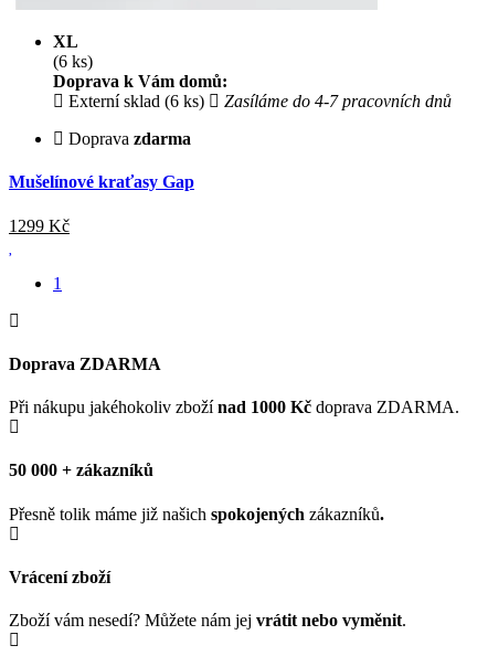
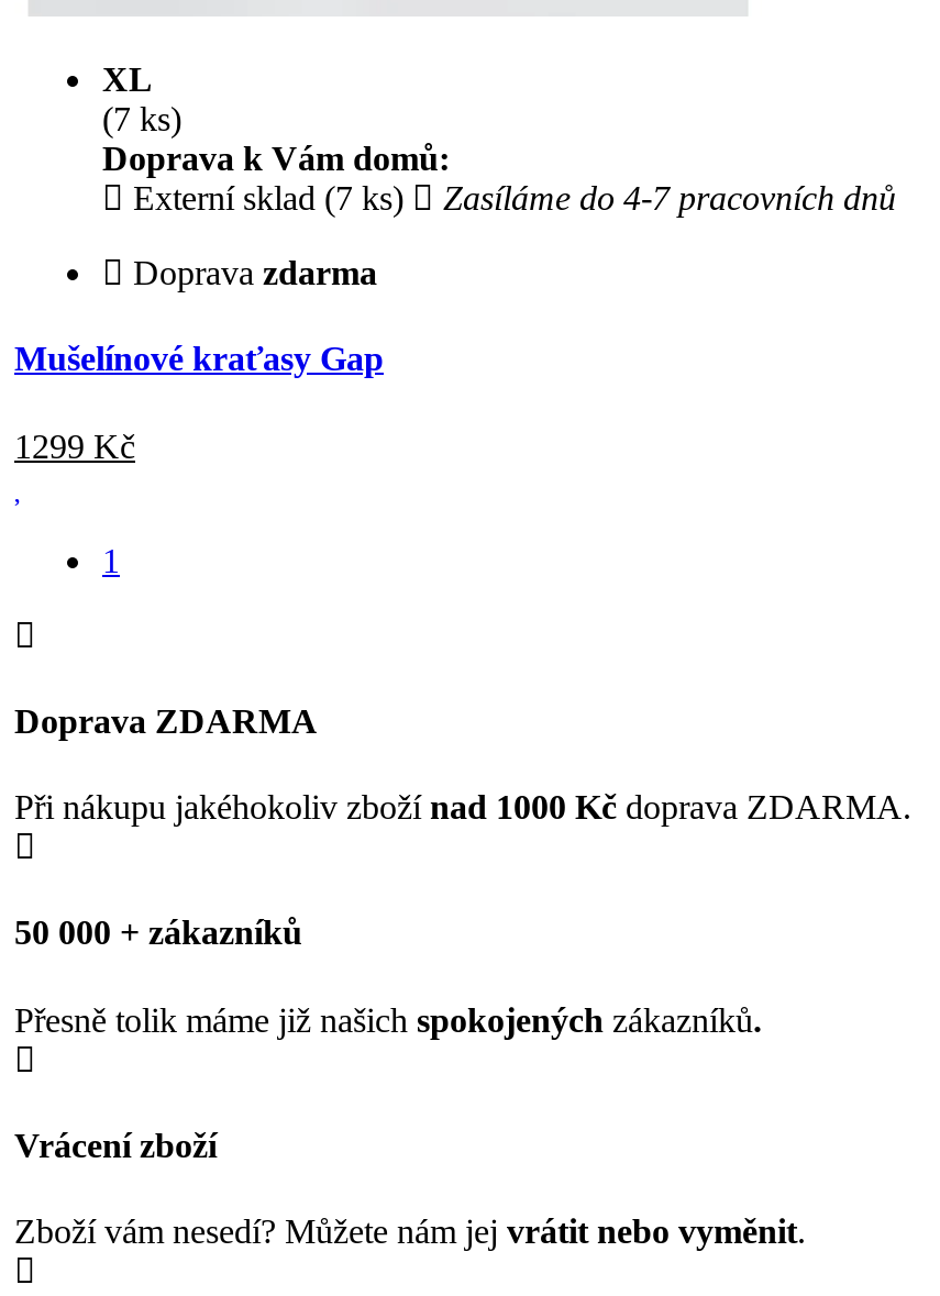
[53,52,93,71] (6 ks) -> [102,100,181,138] (7 ks)
[64,92,204,111] Externí sklad (6 ks) -> [124,179,403,217] Externí sklad (7 ks)

